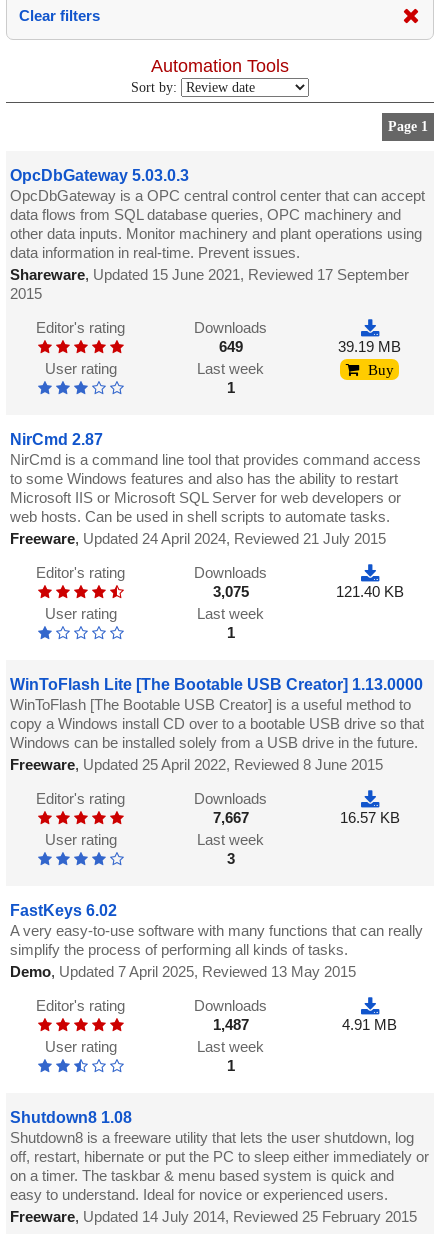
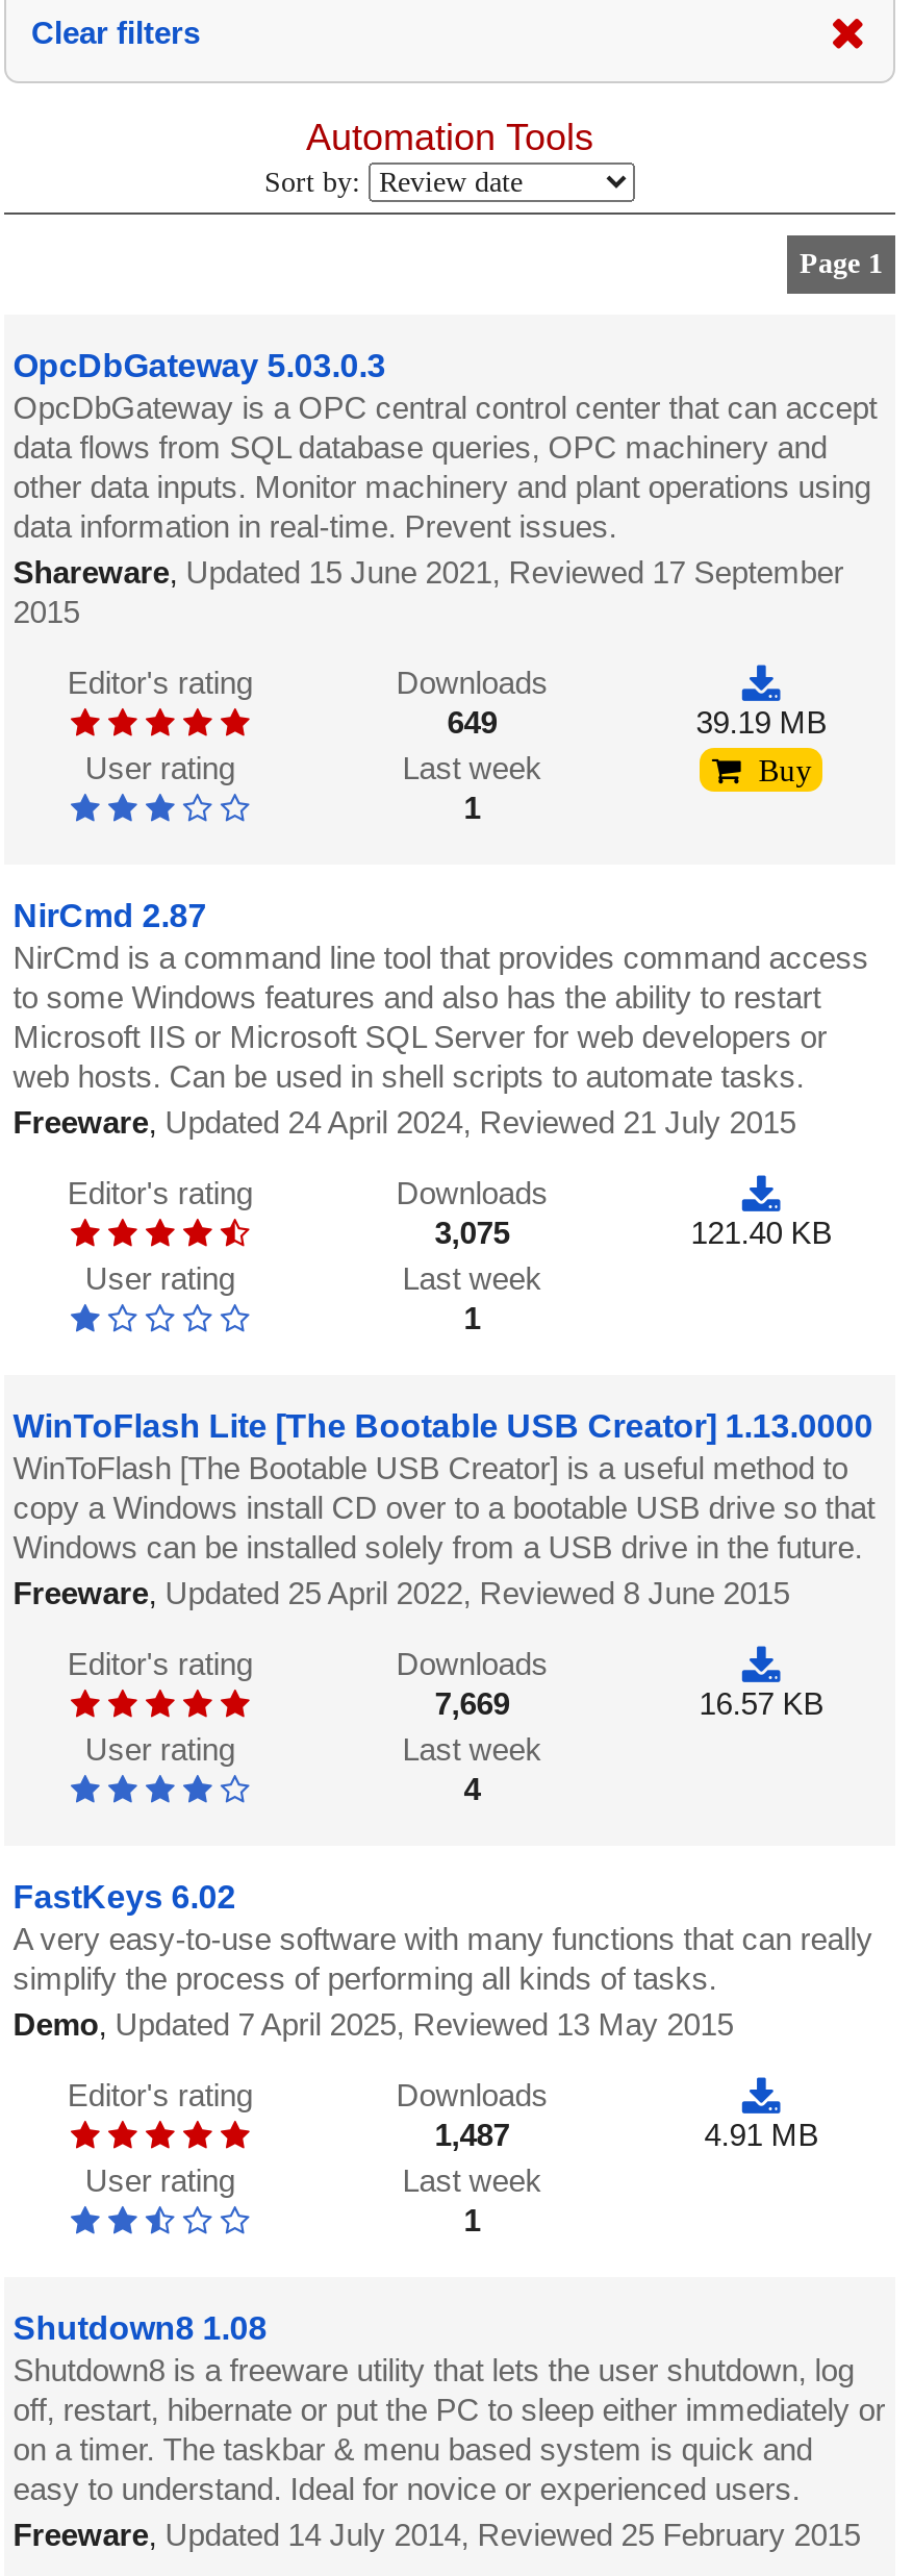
[213,809,249,826] 7,667 -> [435,1686,509,1722] 7,669
[227,850,235,867] 3 -> [464,1772,480,1807] 4

